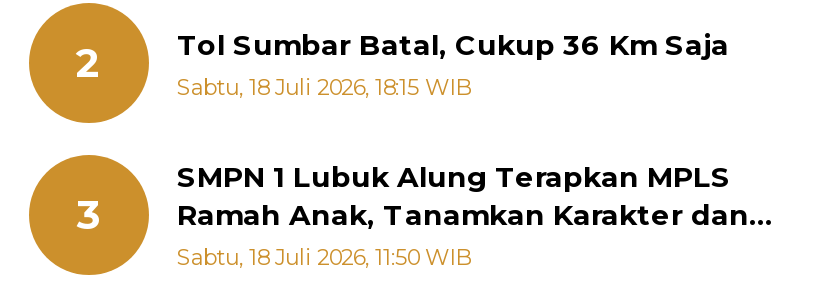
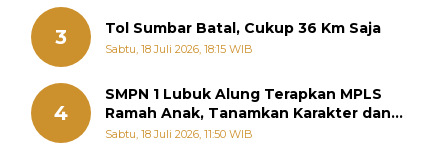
[76,39,102,87] 2 -> [55,25,67,49] 3
[77,191,101,239] 3 -> [54,101,68,125] 4

